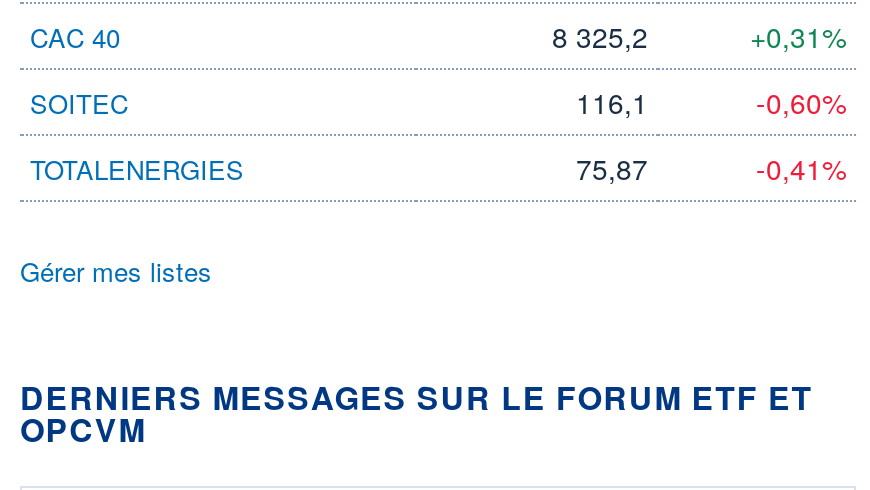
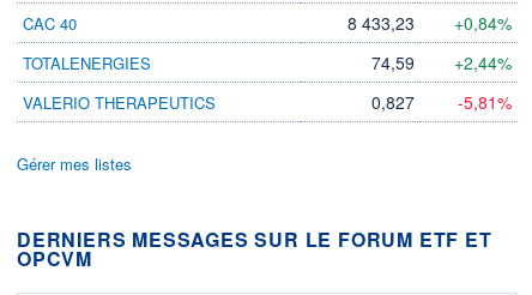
[30,17,846,123] 8 325,2 | +0,31% | SOITEC | 116,1 | -0,60% -> [347,11,512,35] 8 433,23 | +0,84%
moved [30,151,244,189] -> [23,52,151,75]: TOTALENERGIES
[576,149,846,189] 75,87 | -0,41% -> [23,51,512,114] 74,59 | +2,44% | VALERIO THERAPEUTICS | 0,827 | -5,81%

